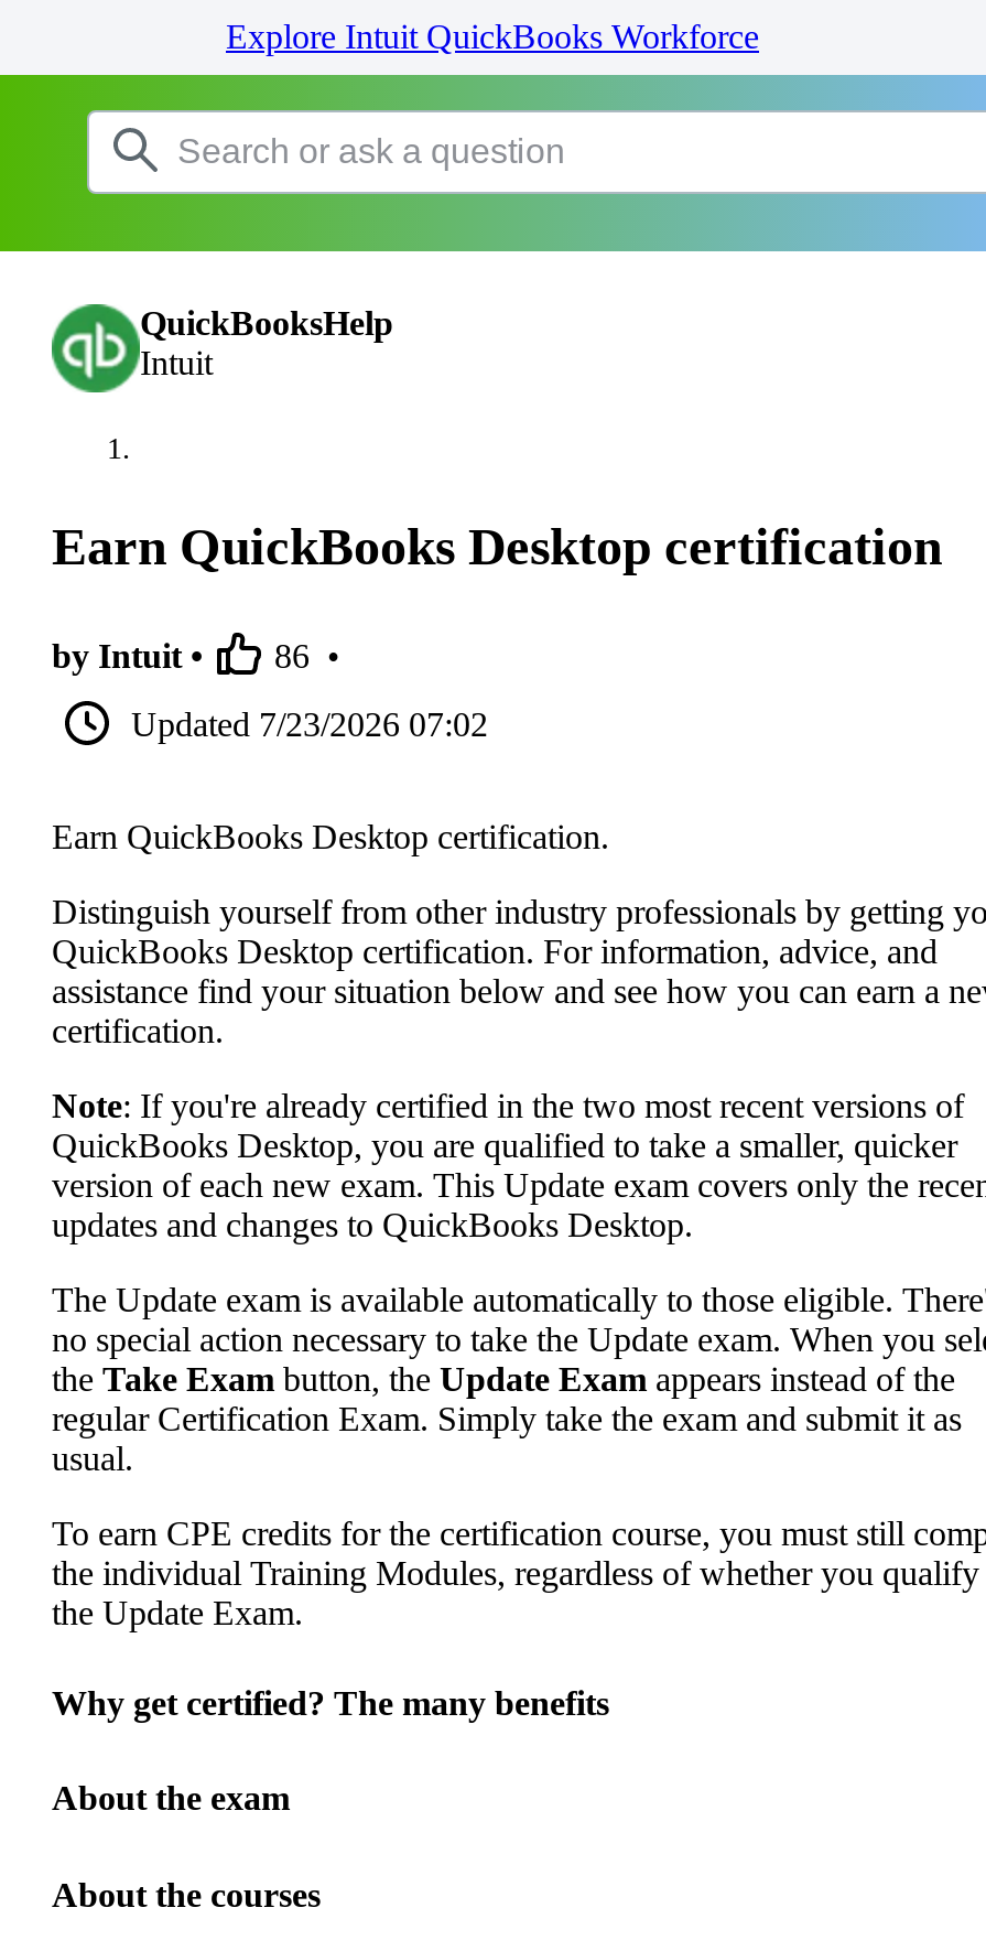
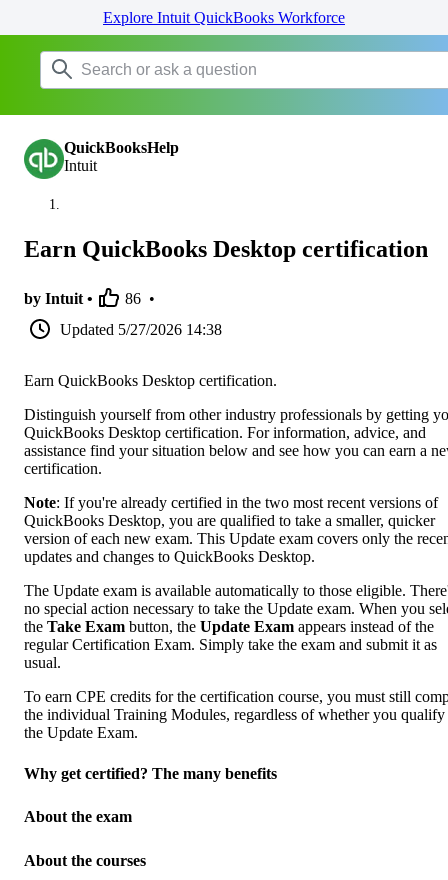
[131,705,488,742] Updated 7/23/2026 07:02 -> [60,321,222,338] Updated 5/27/2026 14:38

